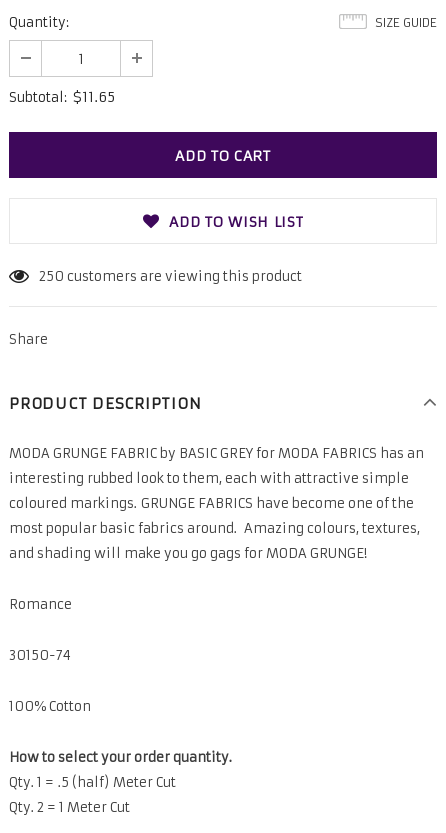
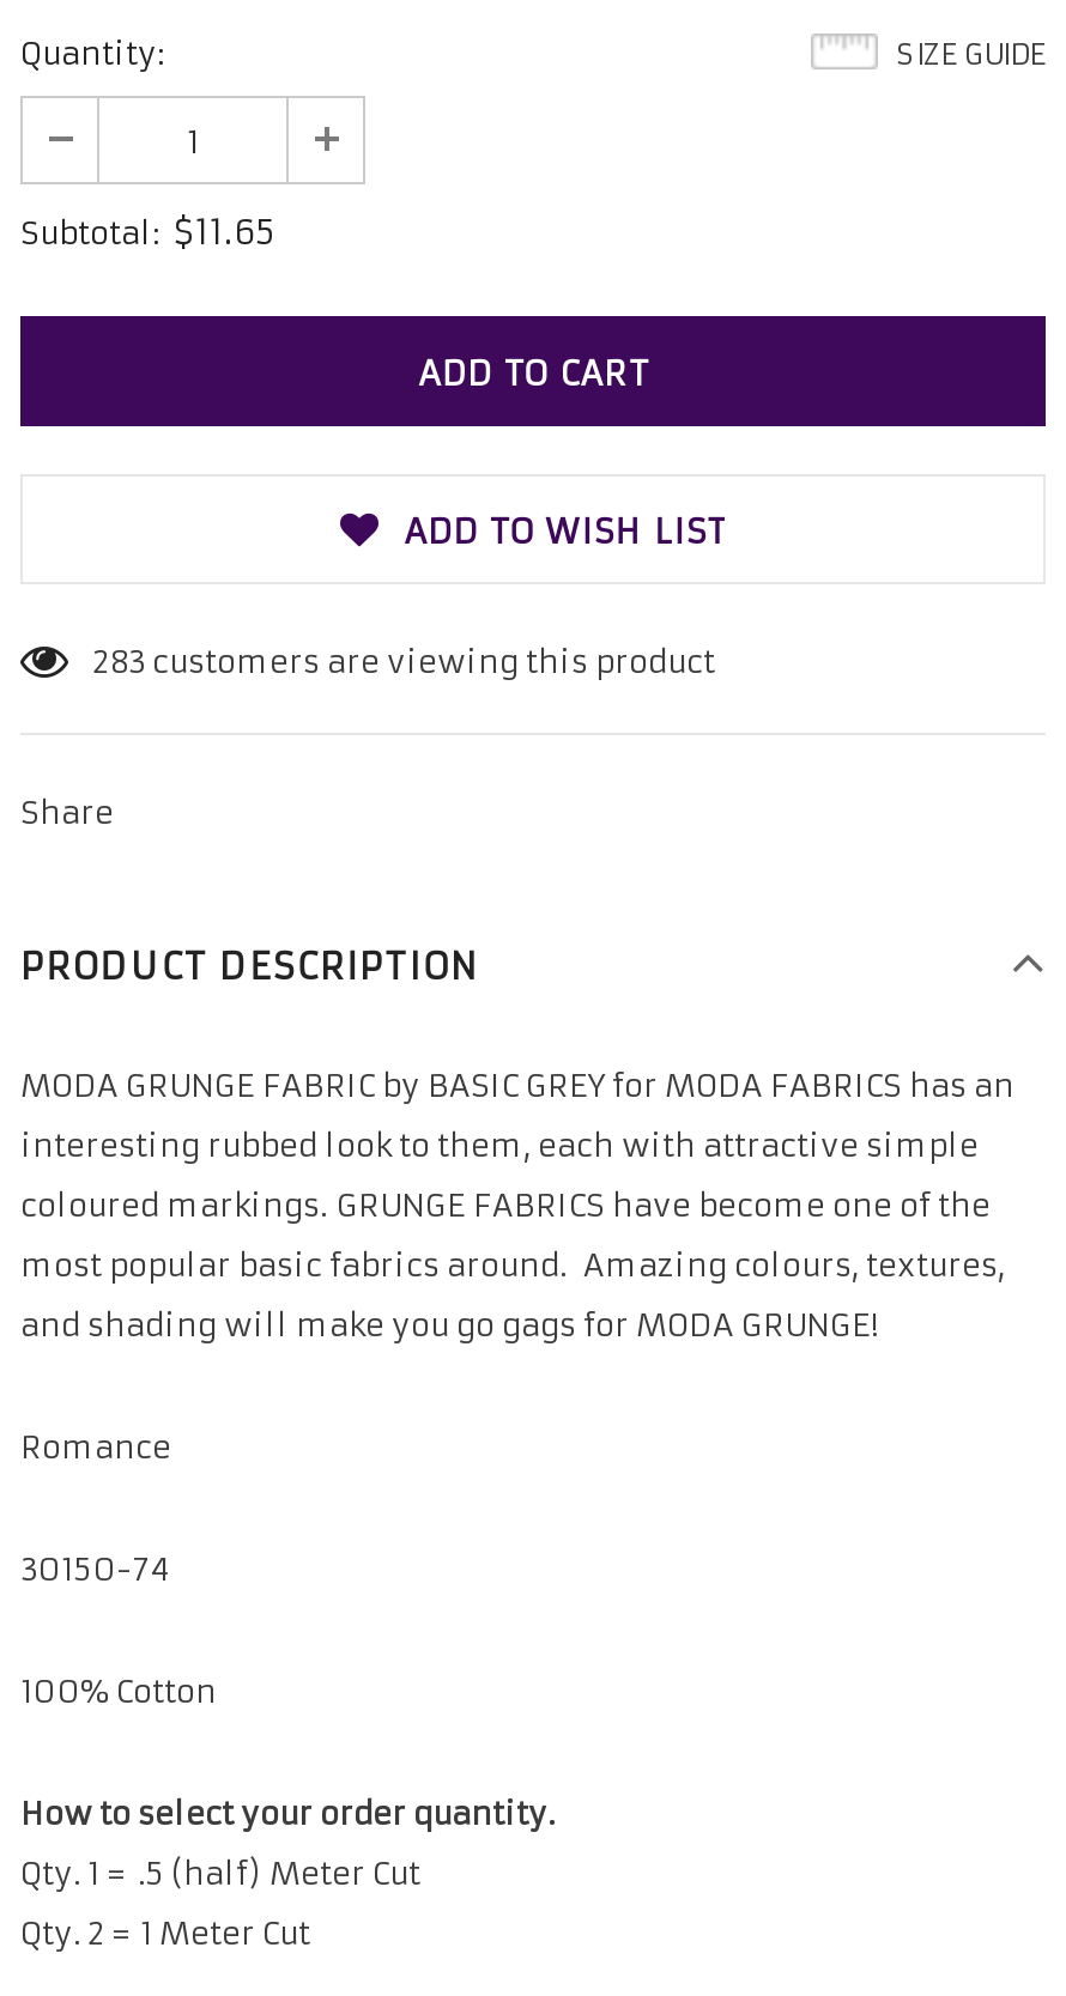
[39,268,302,285] 250 customers are viewing this product -> [92,642,715,682] 283 customers are viewing this product

